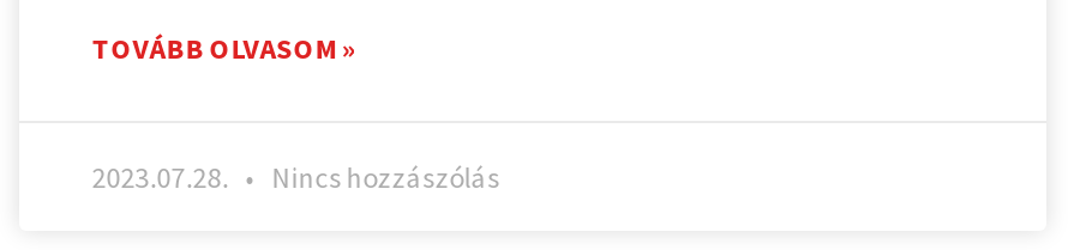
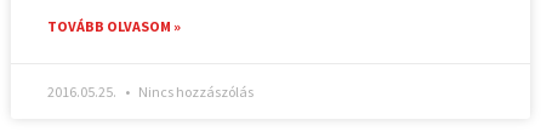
[92,158,500,194] 2023.07.28. Nincs hozzászólás -> [48,82,254,100] 2016.05.25. Nincs hozzászólás

